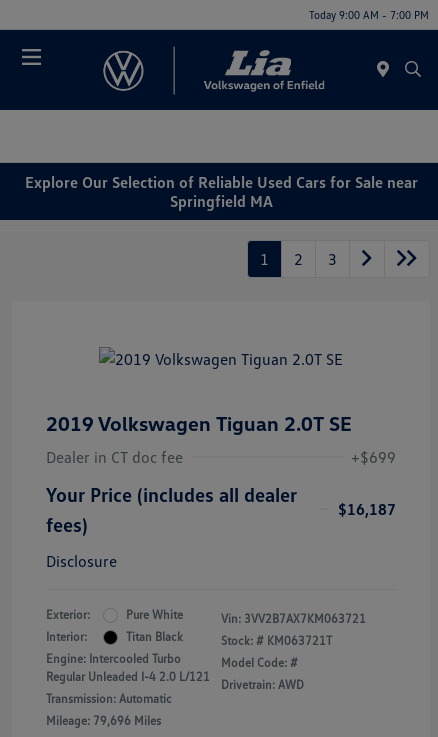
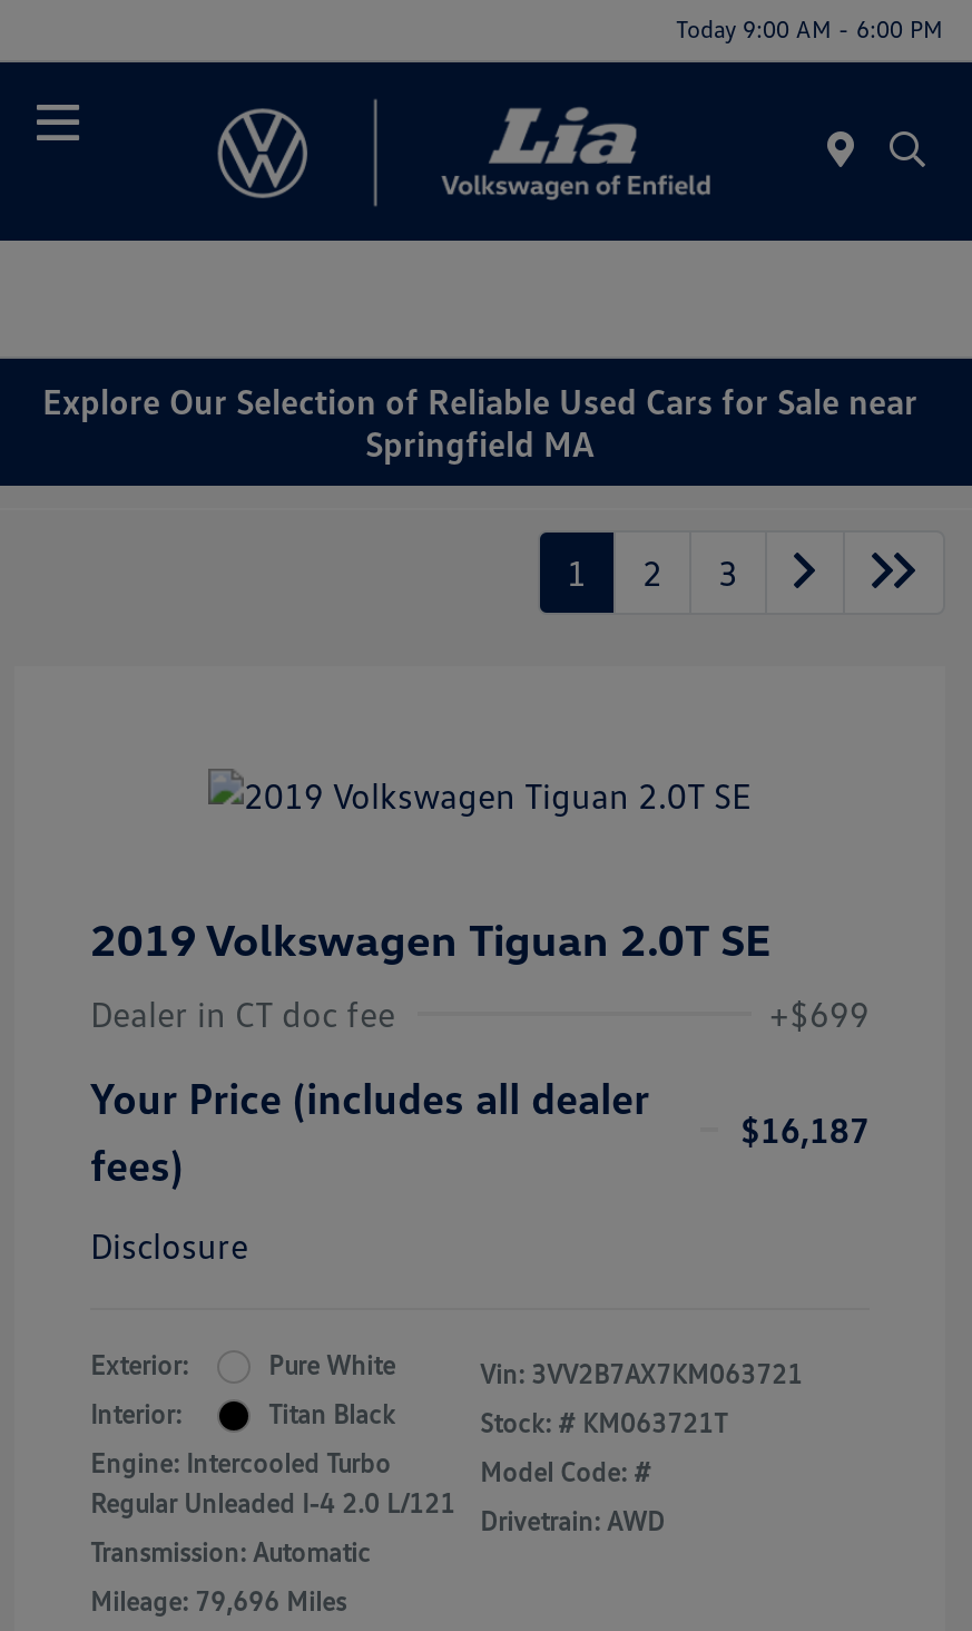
[309,7,429,20] Today 9:00 AM - 7:00 PM -> [676,12,943,41] Today 9:00 AM - 6:00 PM

